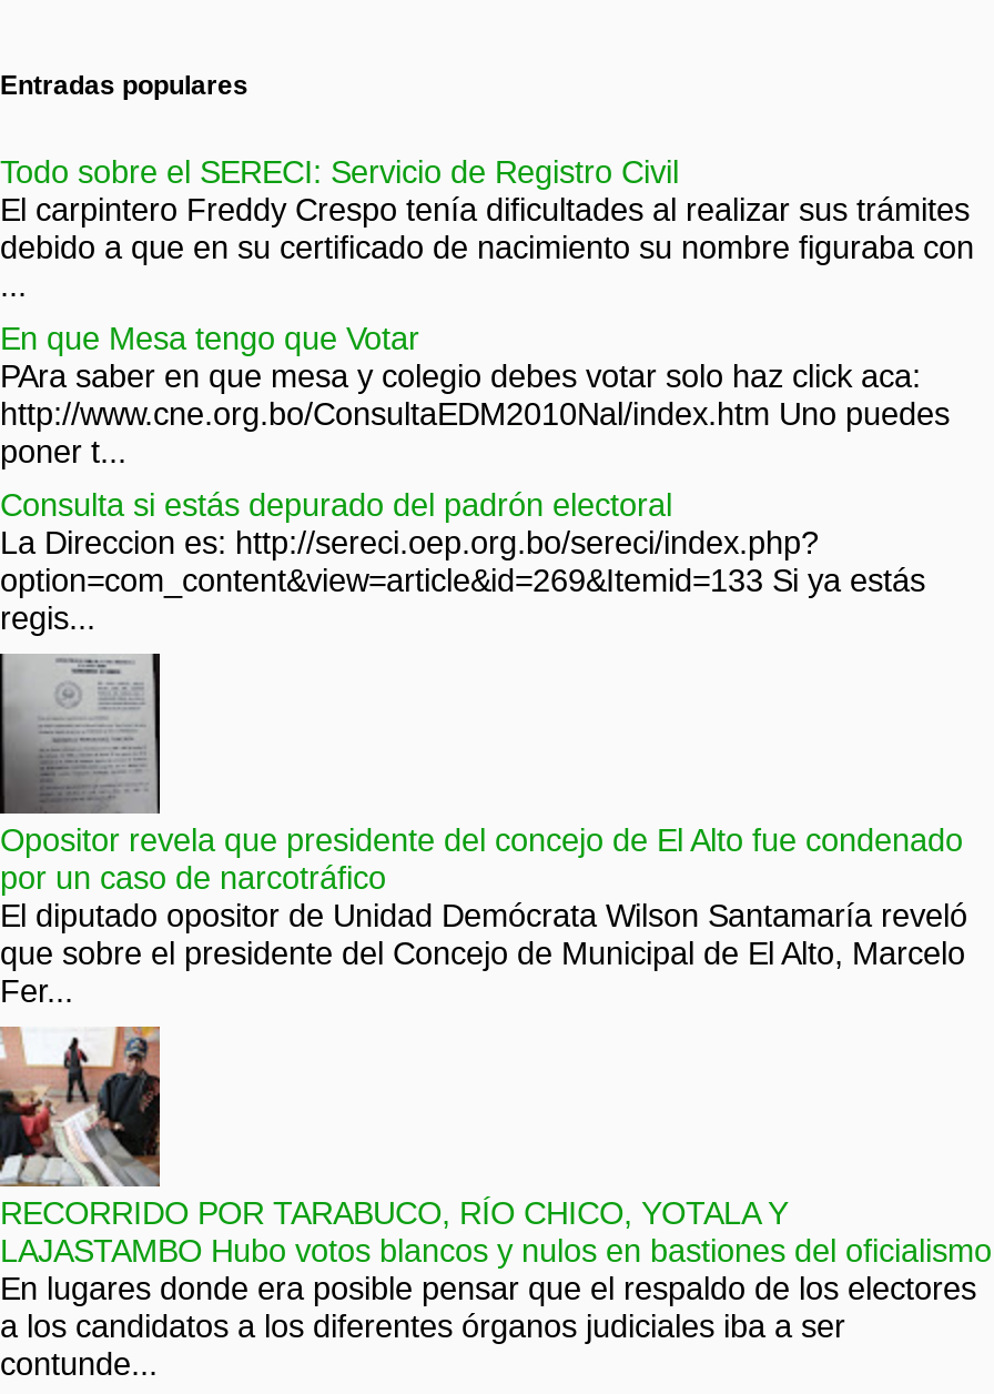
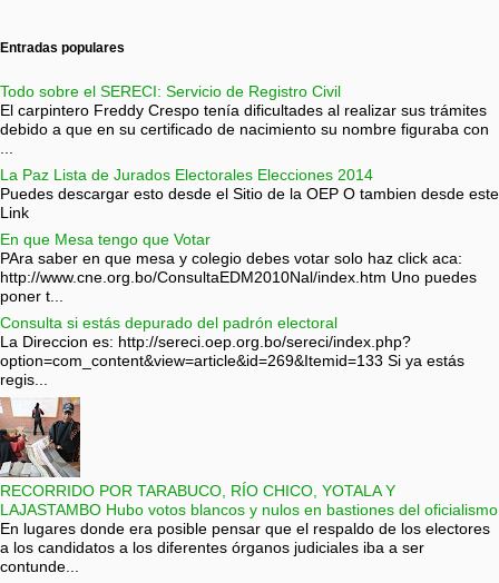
none -> [0,166,499,221] La Paz Lista de Jurados Electorales Elecciones 2014 | Puedes descargar esto desde el Sitio de la OEP O tambien desde este | Link
moved [0,321,950,636] -> [0,230,477,389]: En que Mesa tengo que Votar | PAra saber en que mesa y colegio debes votar solo haz click aca: | http://www.cne.org.bo/ConsultaEDM2010Nal/index.htm Uno puedes | poner t... | Consulta si estás depurado del padrón electoral | La Direccion es: http://sereci.oep.org.bo/sereci/index.php? | option=com_content&view=article&id=269&Itemid=133 Si ya estás | regis...
[0,654,967,1010] [image] | Opositor revela que presidente del concejo de El Alto fue condenado | por un caso de narcotráfico | El diputado opositor de Unidad Demócrata Wilson Santamaría reveló | que sobre el presidente del Concejo de Municipal de El Alto, Marcelo | Fer... -> none

